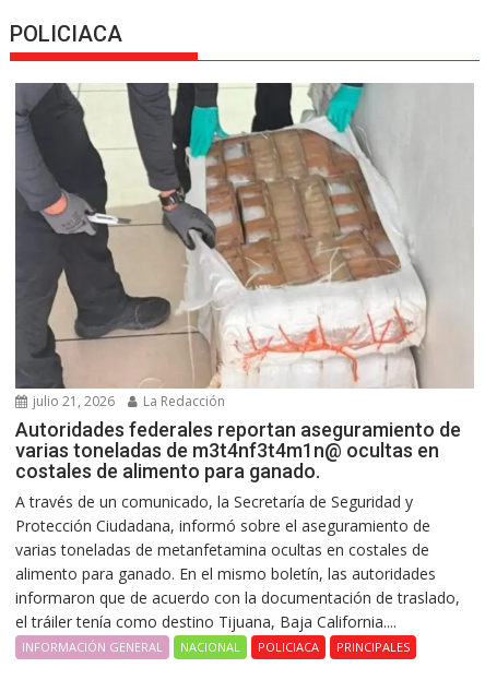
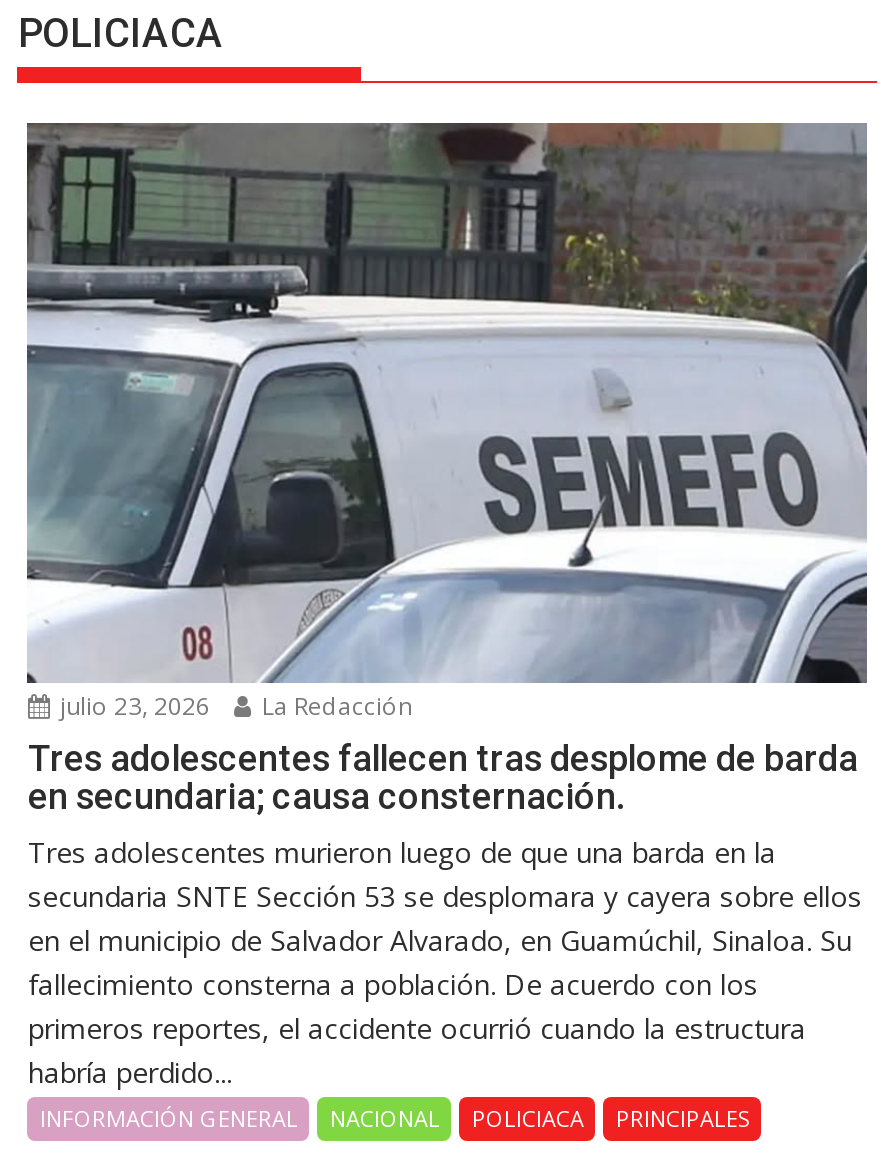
[14,82,474,410] [image] | julio 21, 2026 La Redacción -> [27,121,869,722] [image] | julio 23, 2026 La Redacción
[16,418,462,632] Autoridades federales reportan aseguramiento de | varias toneladas de m3t4nf3t4m1n@ ocultas en | costales de alimento para ganado. | A través de un comunicado, la Secretaría de Seguridad y | Protección Ciudadana, informó sobre el aseguramiento de | varias toneladas de metanfetamina ocultas en costales de | alimento para ganado. En el mismo boletín, las autoridades | informaron que de acuerdo con la documentación de traslado, | el tráiler tenía como destino Tijuana, Baja California.... -> [28,736,862,1090] Tres adolescentes fallecen tras desplome de barda | en secundaria; causa consternación. | Tres adolescentes murieron luego de que una barda en la | secundaria SNTE Sección 53 se desplomara y cayera sobre ellos | en el municipio de Salvador Alvarado, en Guamúchil, Sinaloa. Su | fallecimiento consterna a población. De acuerdo con los | primeros reportes, el accidente ocurrió cuando la estructura | habría perdido...

